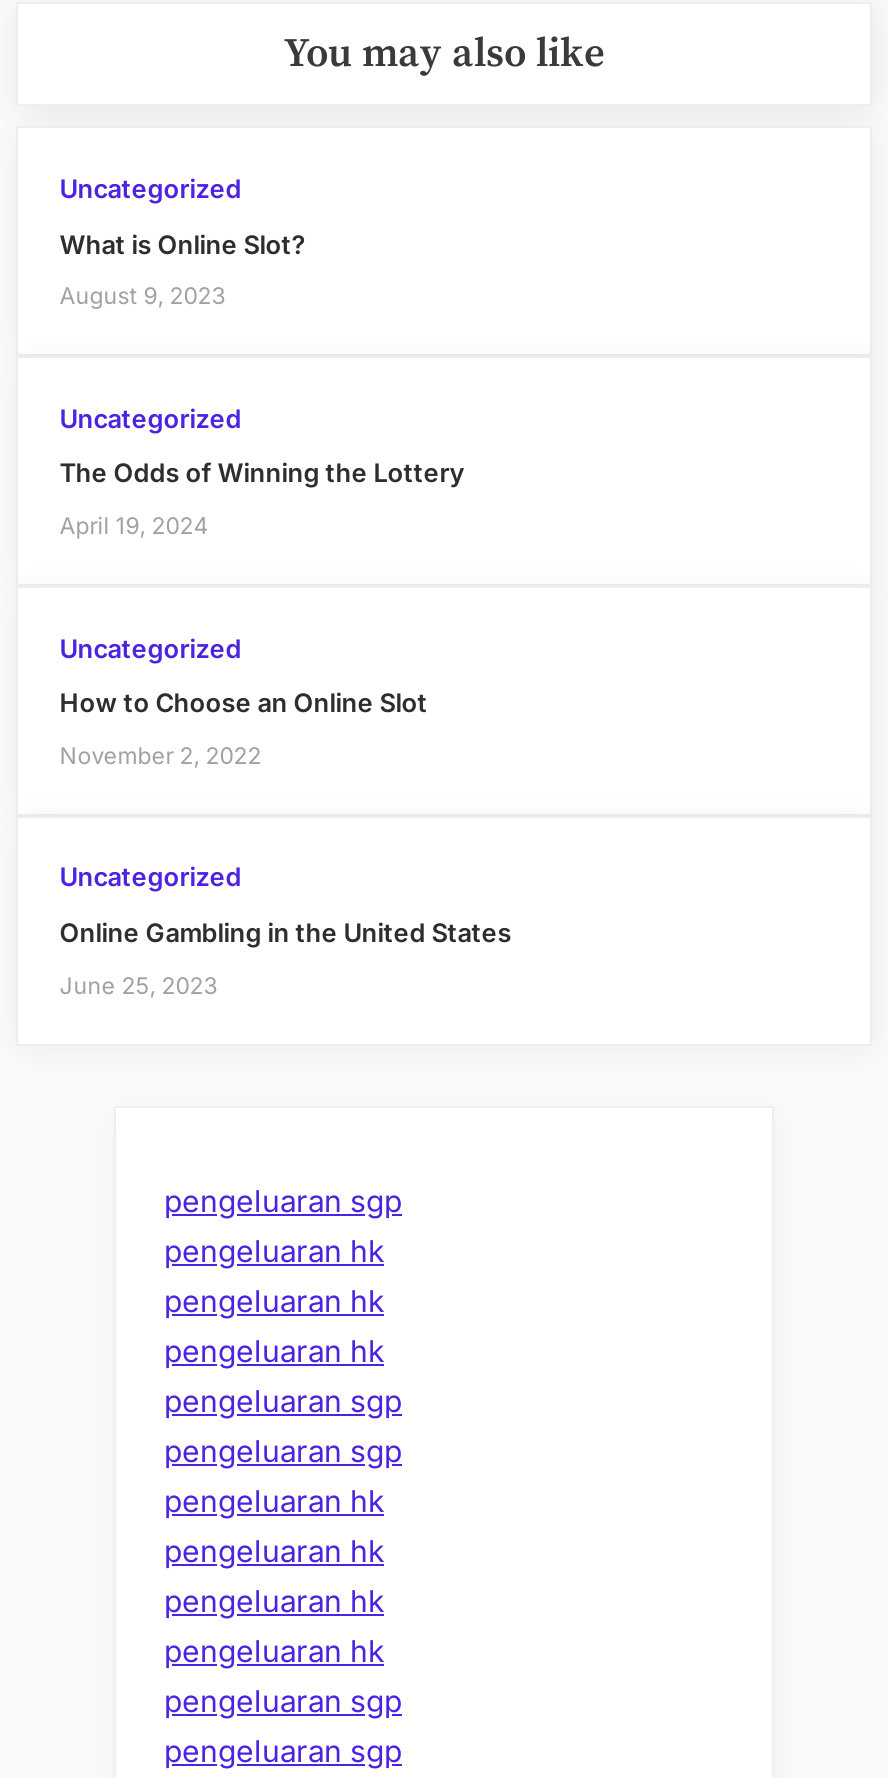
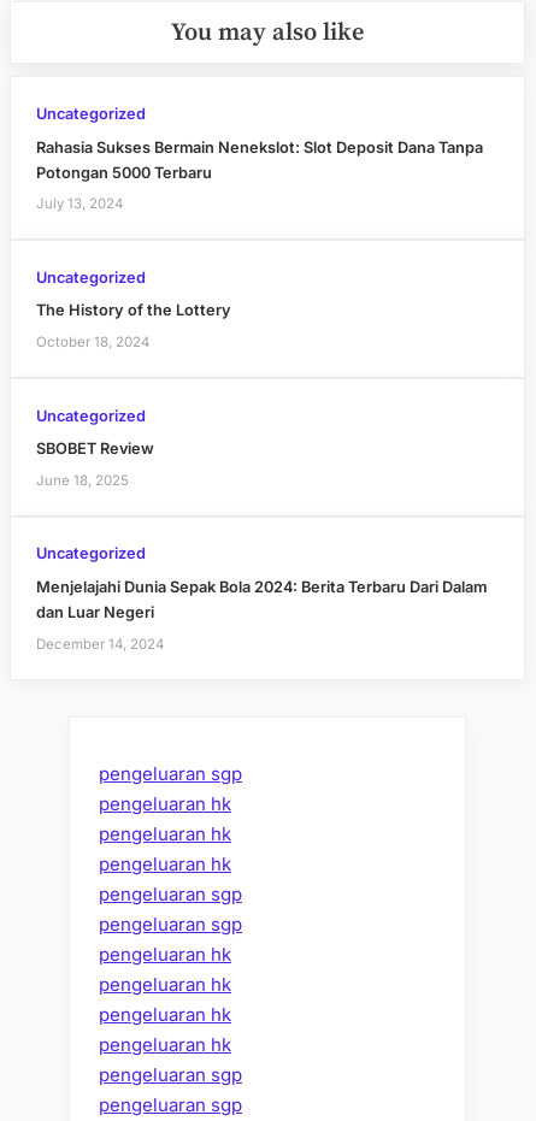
[60,229,306,259] What is Online Slot? -> [36,138,483,181] Rahasia Sukses Bermain Nenekslot: Slot Deposit Dana Tanpa | Potongan 5000 Terbaru
[60,282,226,310] August 9, 2023 -> [36,195,123,212] July 13, 2024
[60,459,466,489] The Odds of Winning the Lottery -> [36,302,231,320] The History of the Lottery
[60,512,208,540] April 19, 2024 -> [36,334,149,350] October 18, 2024
[60,689,428,719] How to Choose an Online Slot -> [36,440,154,458] SBOBET Review
[60,742,262,770] November 2, 2022 -> [36,472,129,489] June 18, 2025
[60,919,512,949] Online Gambling in the United States -> [36,578,486,622] Menjelajahi Dunia Sepak Bola 2024: Berita Terbaru Dari Dalam | dan Luar Negeri
[60,972,218,1000] June 25, 2023 -> [36,636,164,652] December 14, 2024

